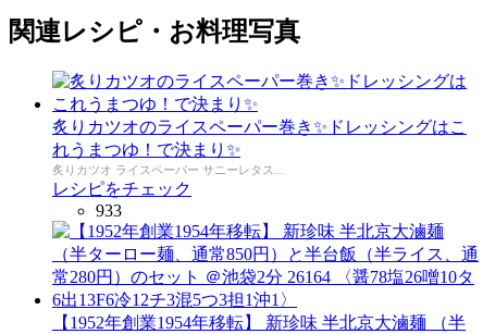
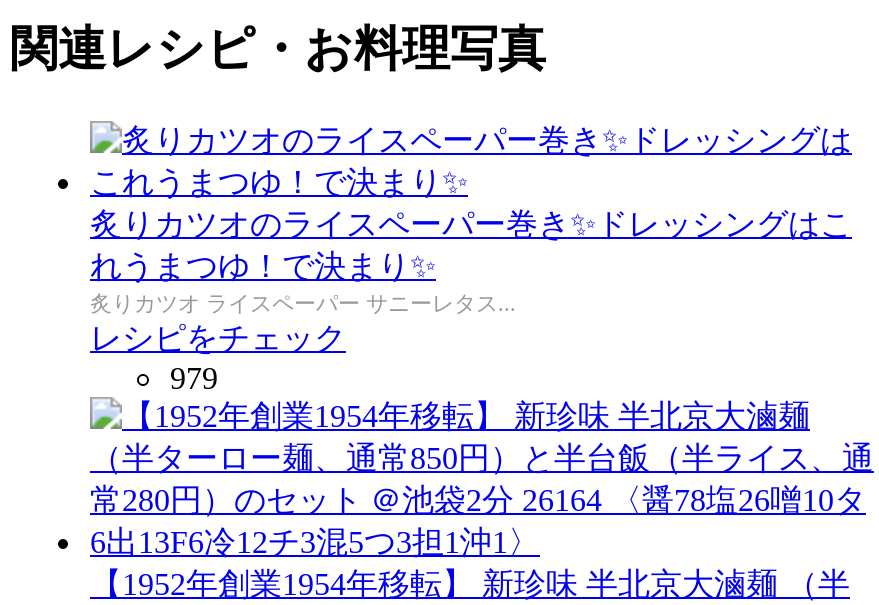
[96,201,122,219] 933 -> [170,360,218,394] 979

